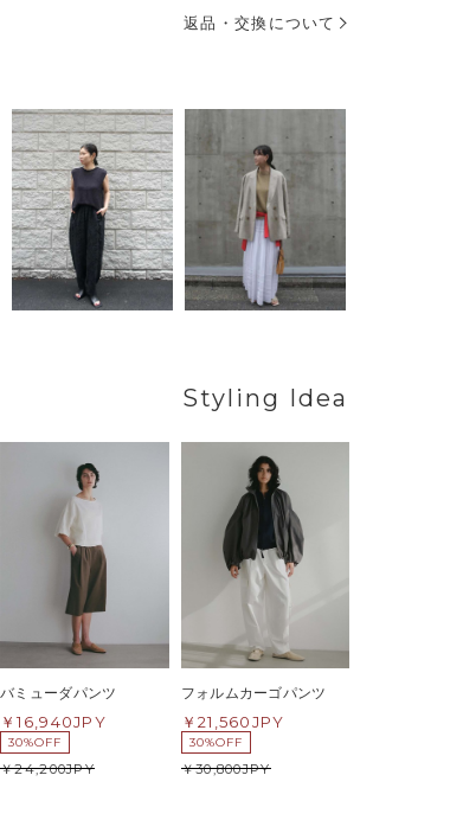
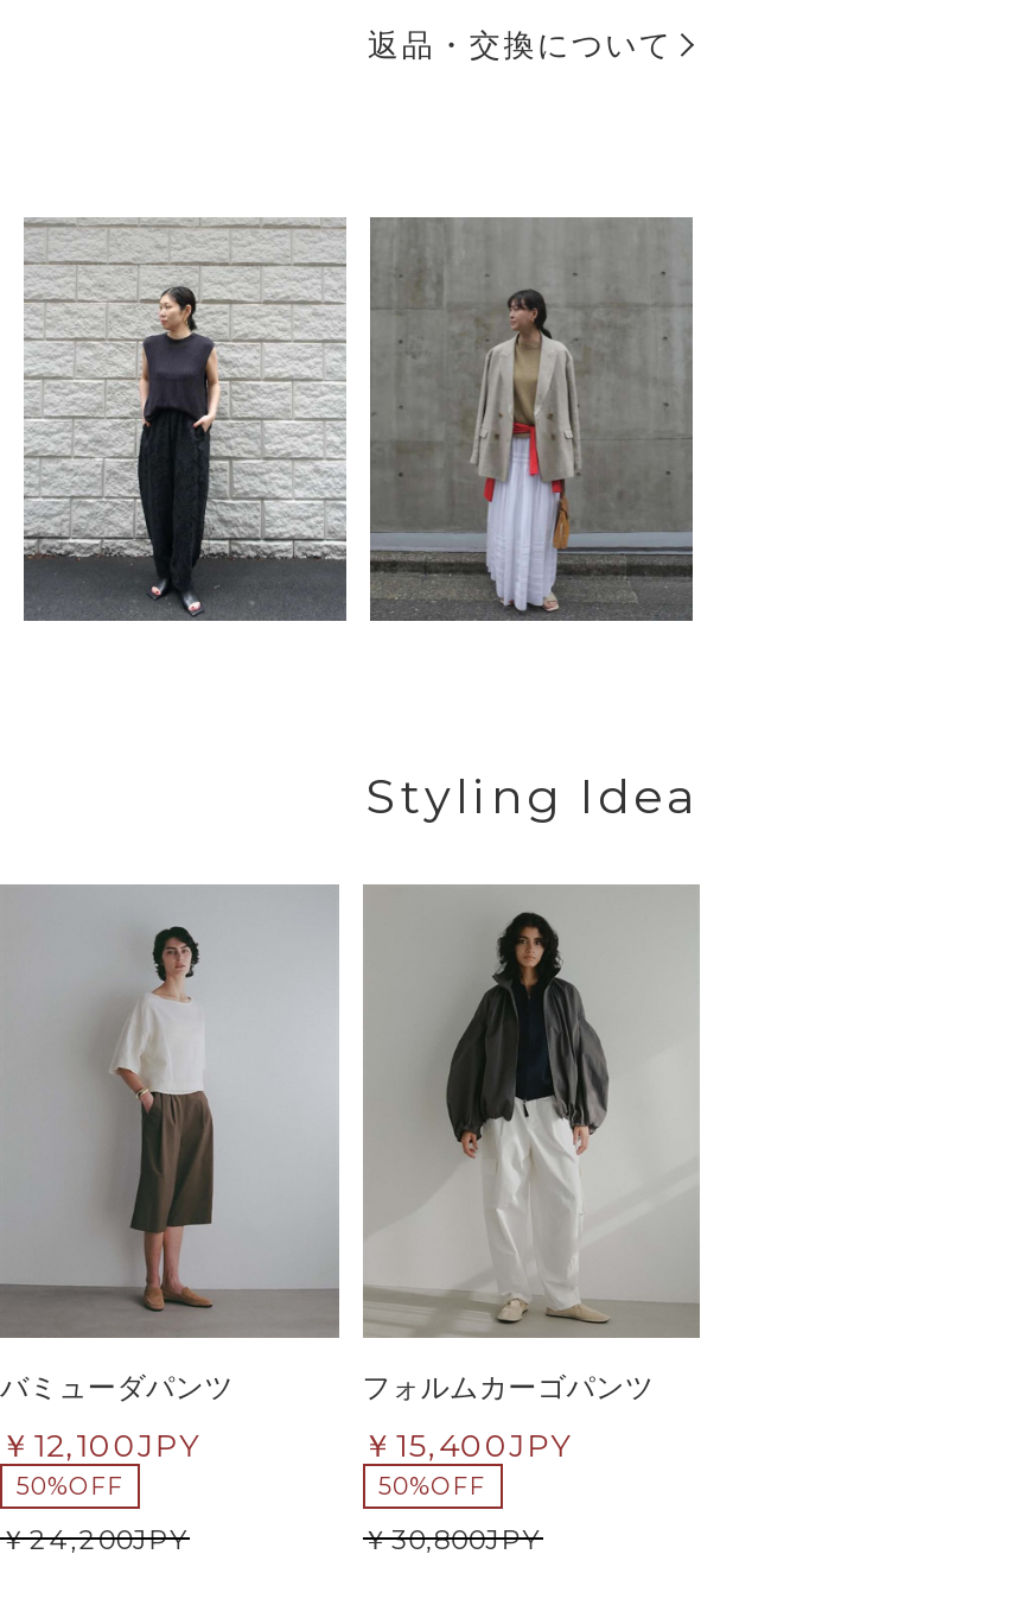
[8,712,107,749] 16,940JPY | 30%OFF -> [17,1425,204,1501] 12,100JPY | 50%OFF
[189,712,285,749] 21,560JPY | 30%OFF -> [379,1425,576,1501] 15,400JPY | 50%OFF

